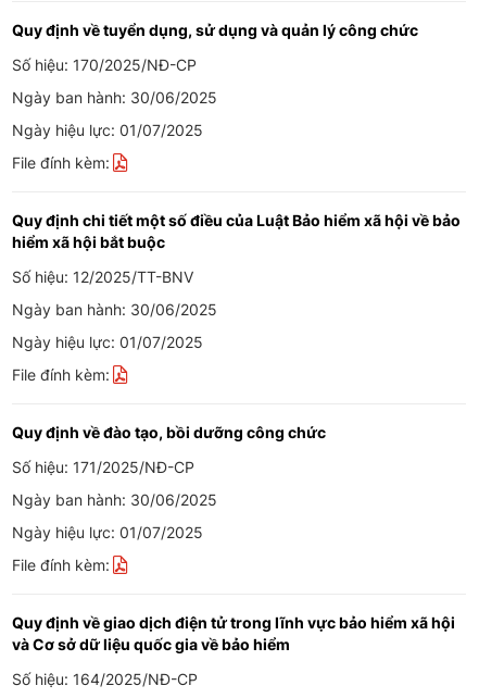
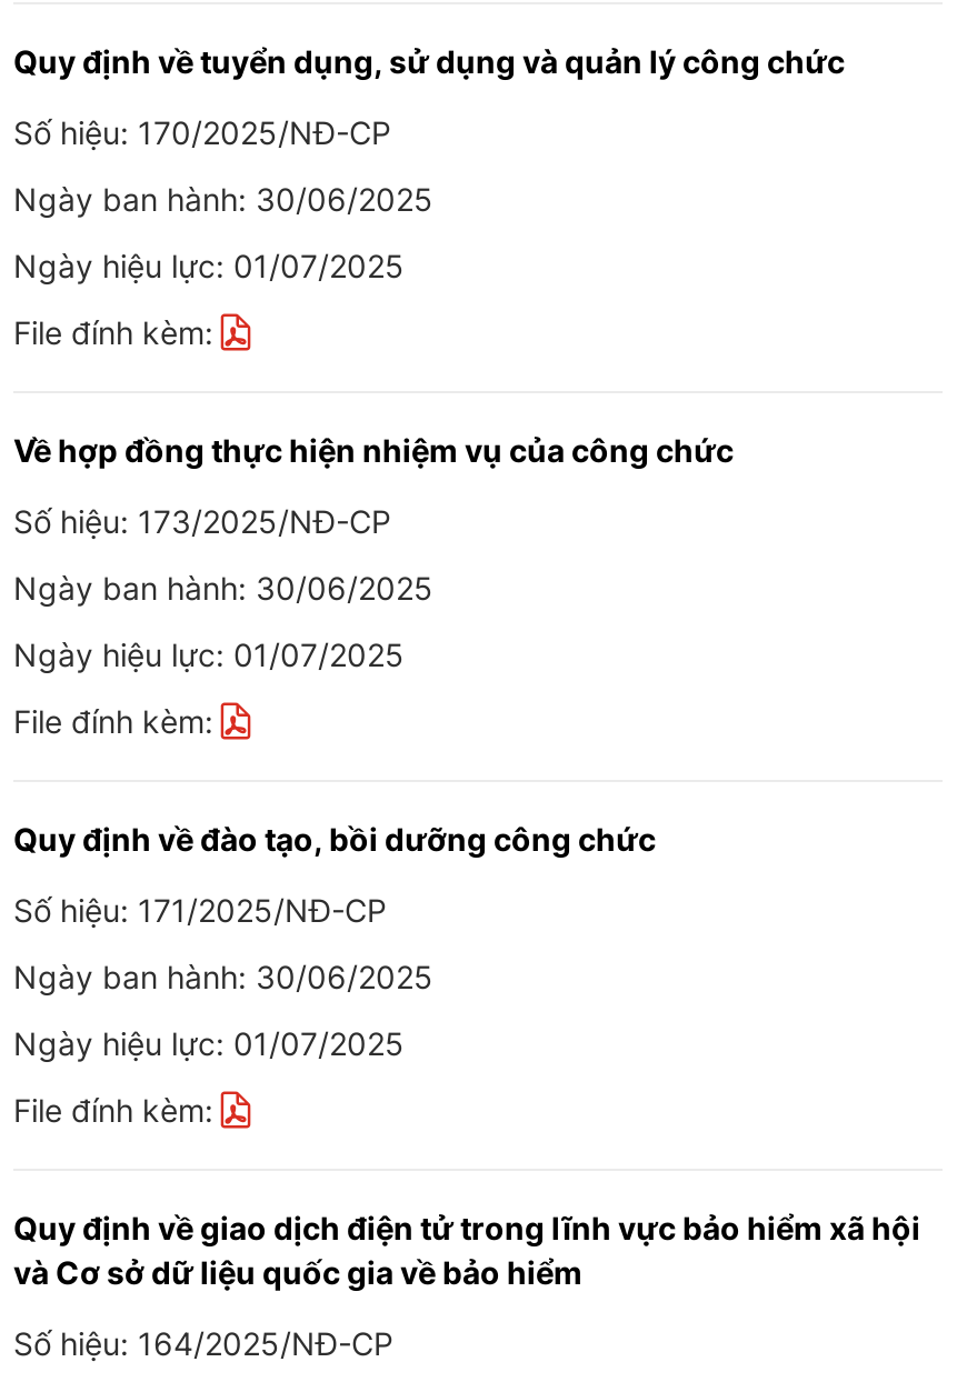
[12,211,461,251] Quy định chi tiết một số điều của Luật Bảo hiểm xã hội về bảo | hiểm xã hội bắt buộc -> [13,431,734,469] Về hợp đồng thực hiện nhiệm vụ của công chức
[12,268,193,286] Số hiệu: 12/2025/TT-BNV -> [13,502,391,540] Số hiệu: 173/2025/NĐ-CP

